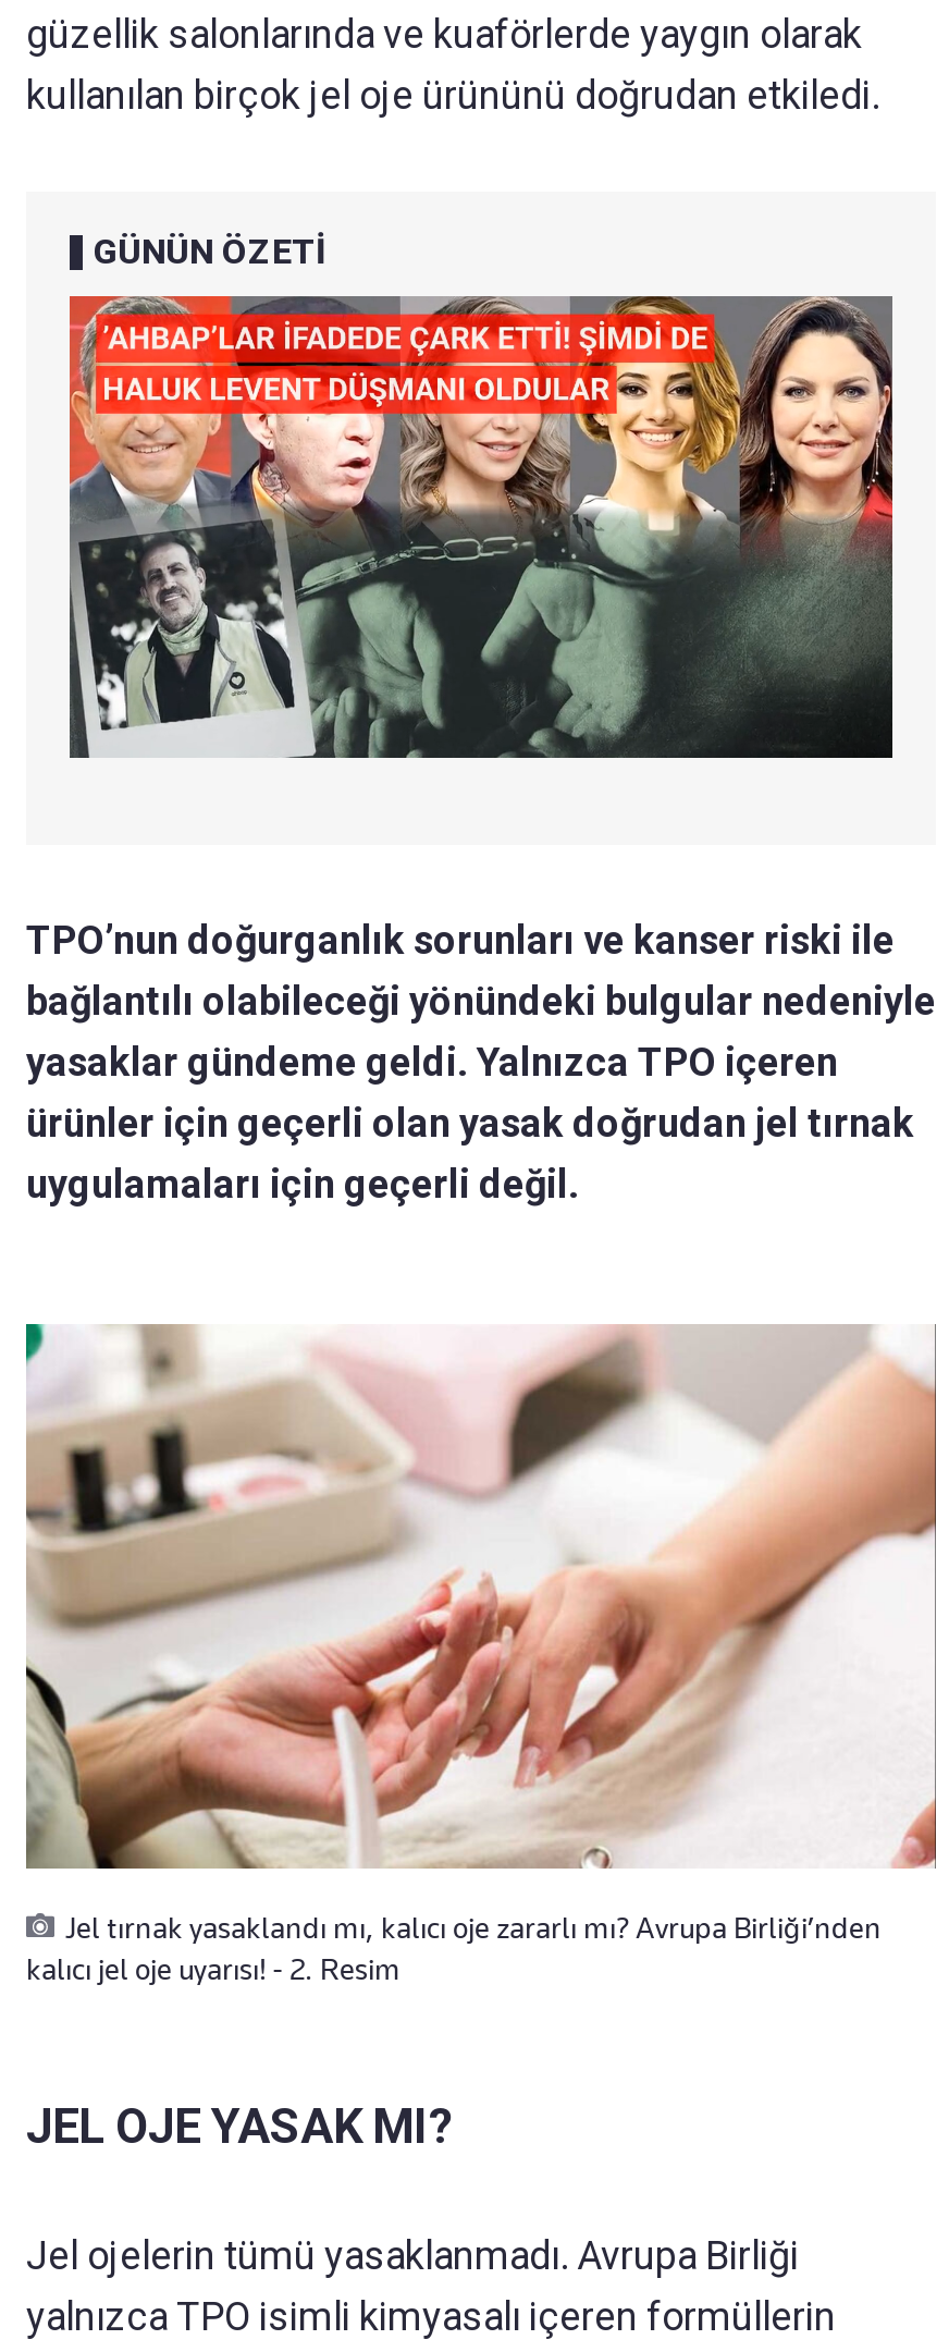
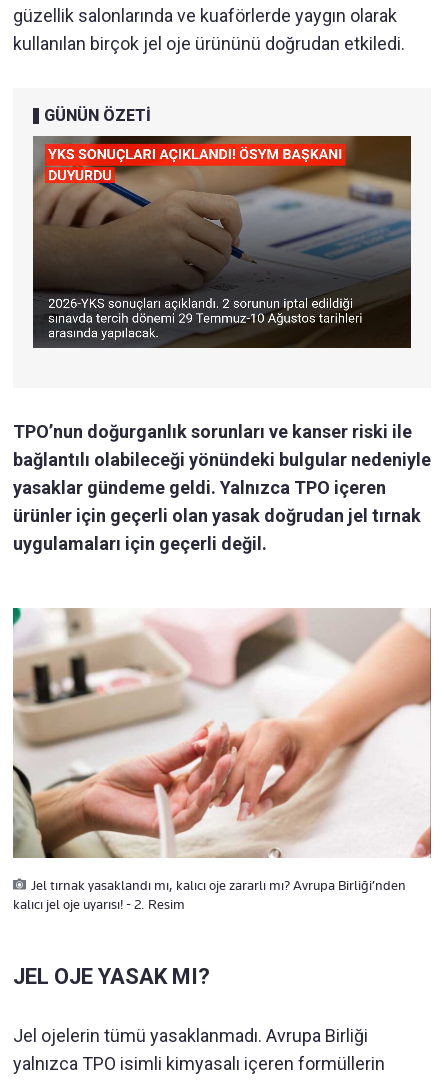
[67,294,895,758] [image] -> [32,135,412,349] [image]

